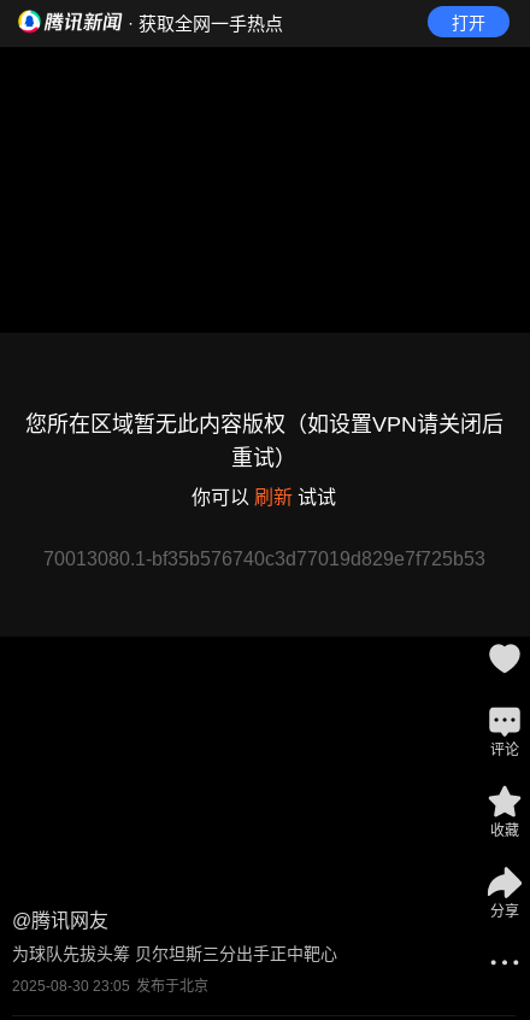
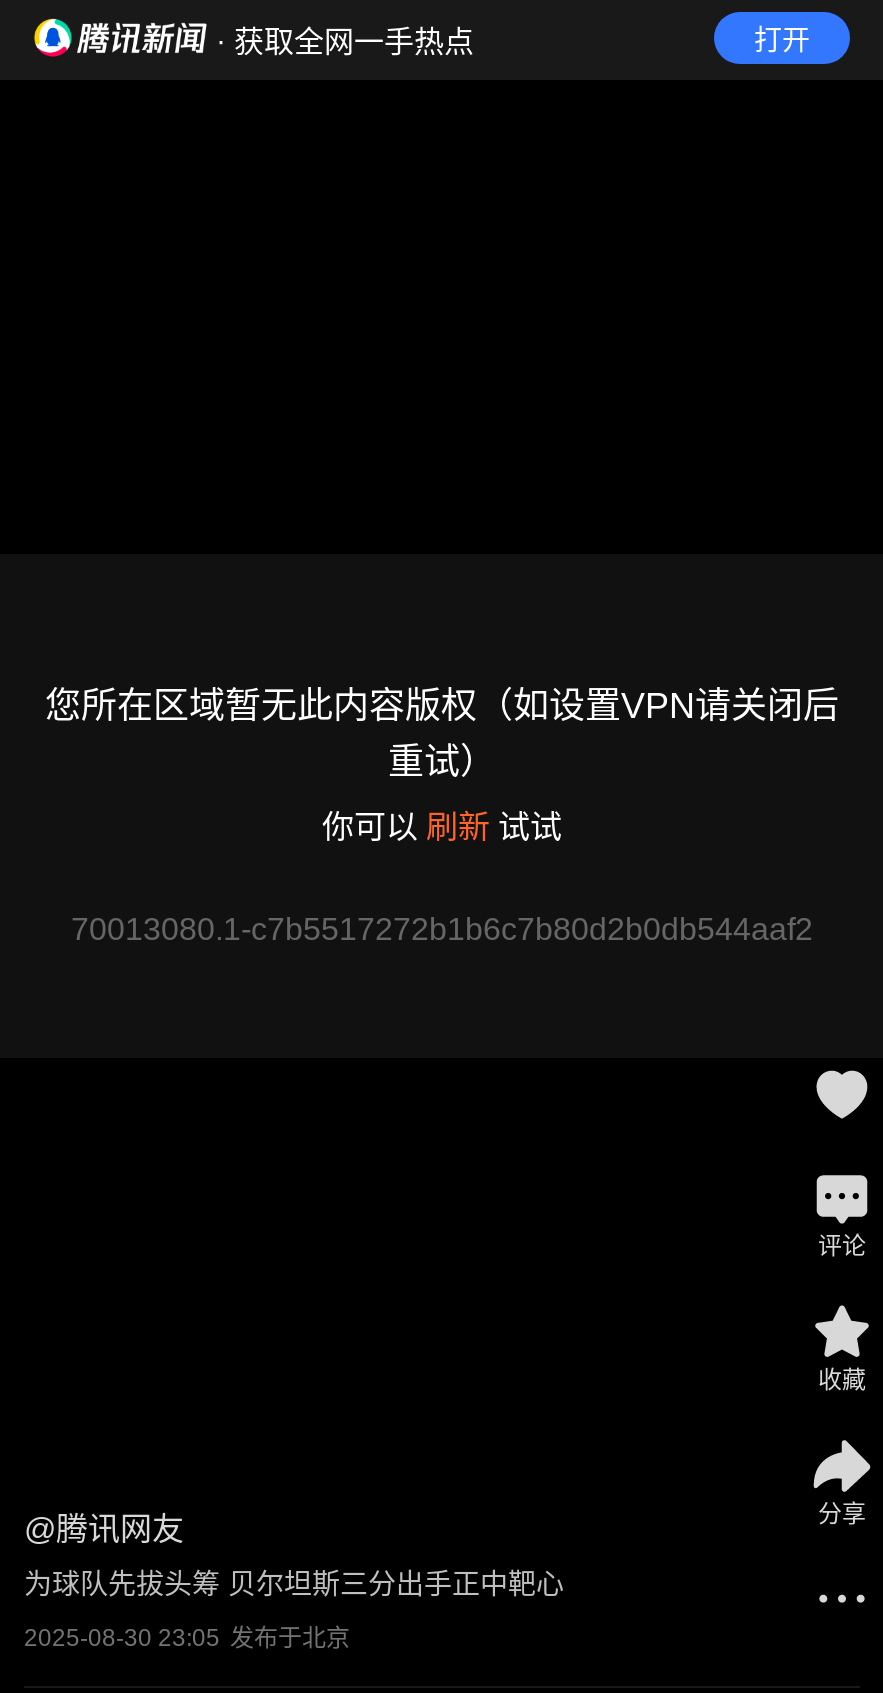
[43,548,485,568] 70013080.1-bf35b576740c3d77019d829e7f725b53 -> [71,911,813,945] 70013080.1-c7b5517272b1b6c7b80d2b0db544aaf2

